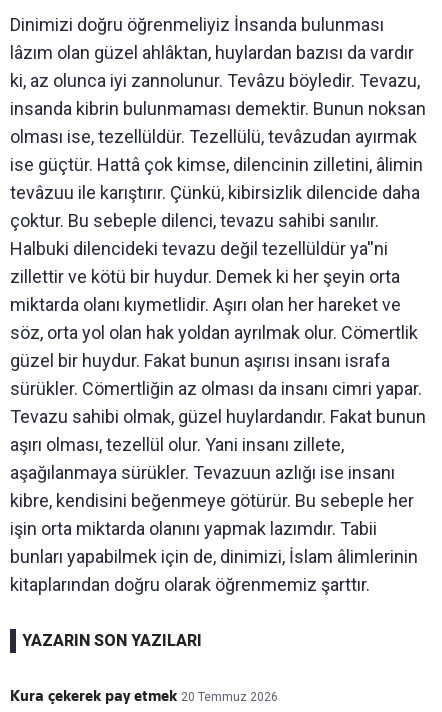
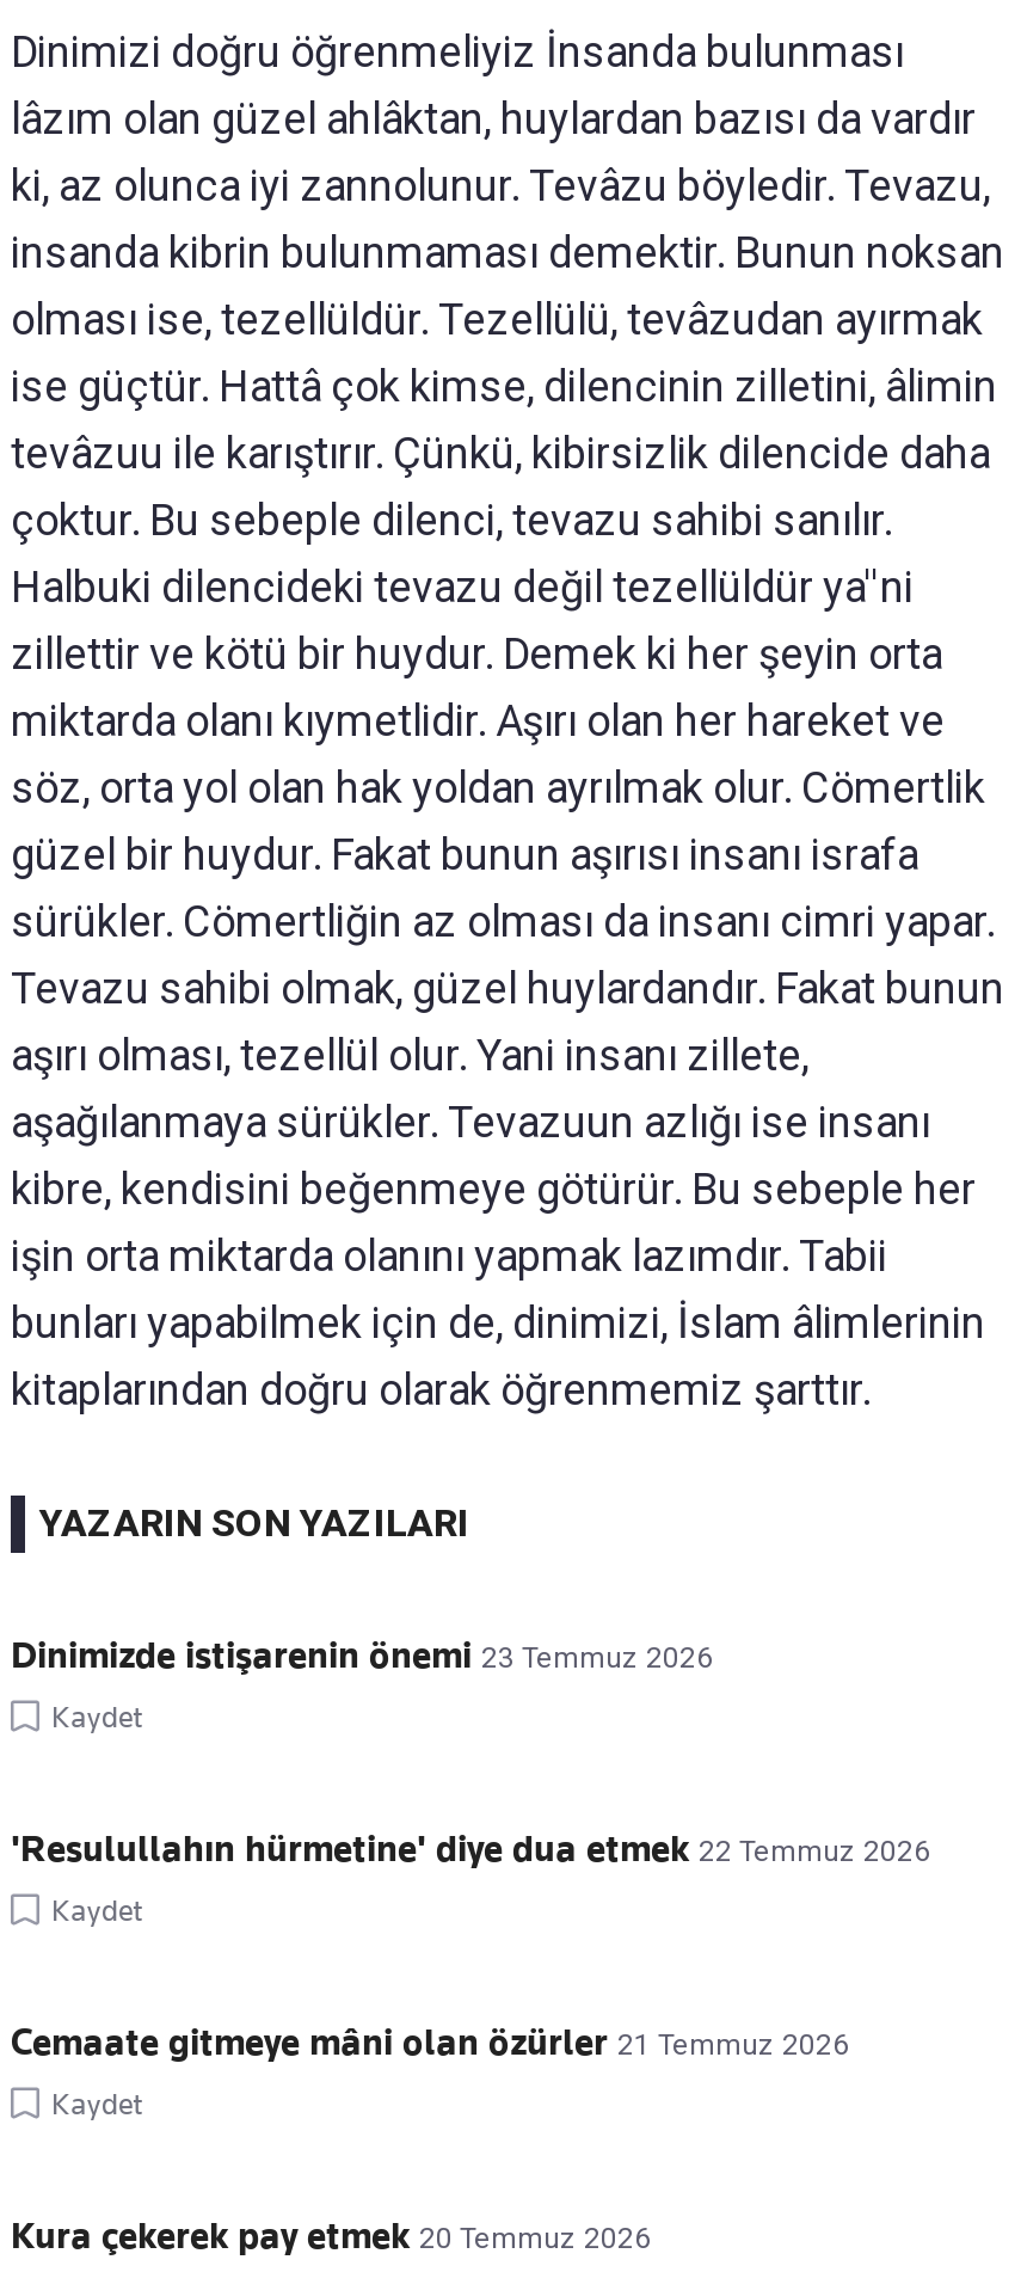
none -> [11,1634,930,2121] Dinimizde istişarenin önemi 23 Temmuz 2026 | Kaydet | 'Resulullahın hürmetine' diye dua etmek 22 Temmuz 2026 | Kaydet | Cemaate gitmeye mâni olan özürler 21 Temmuz 2026 | Kaydet

